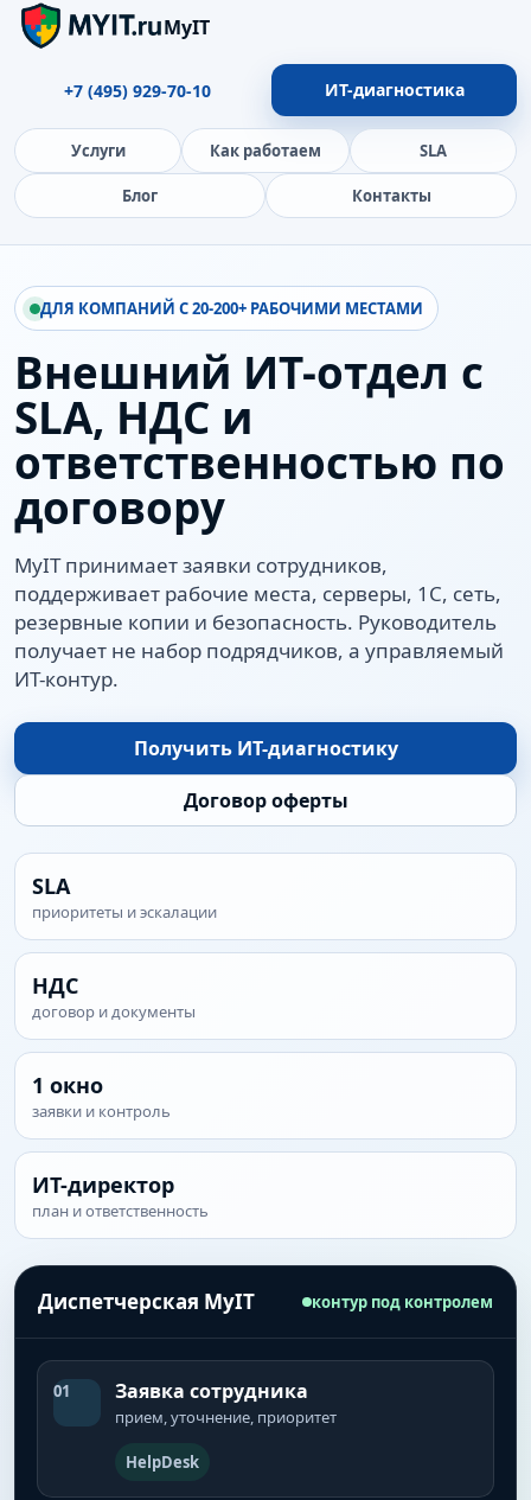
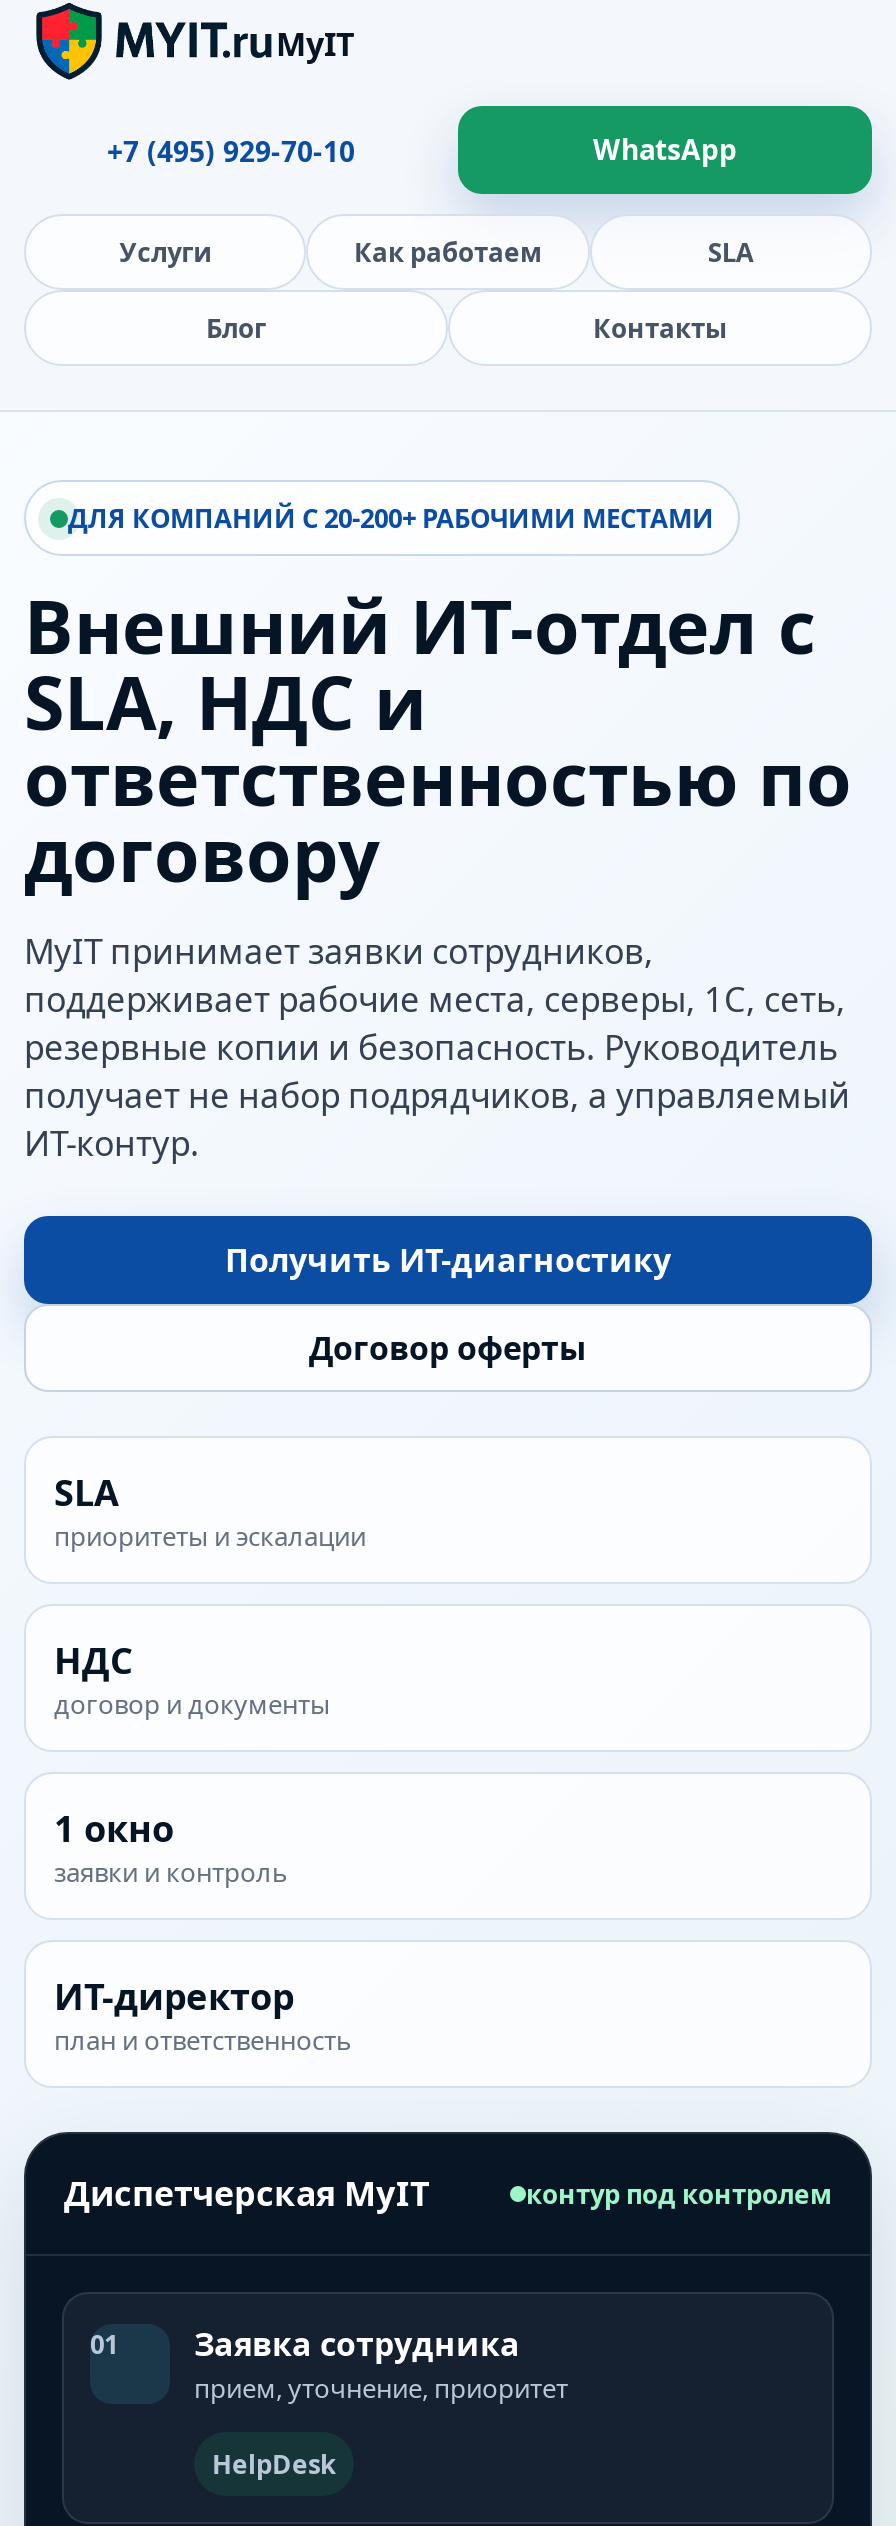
[324,78,464,101] ИТ-диагностика -> [593,130,737,168] WhatsApp

